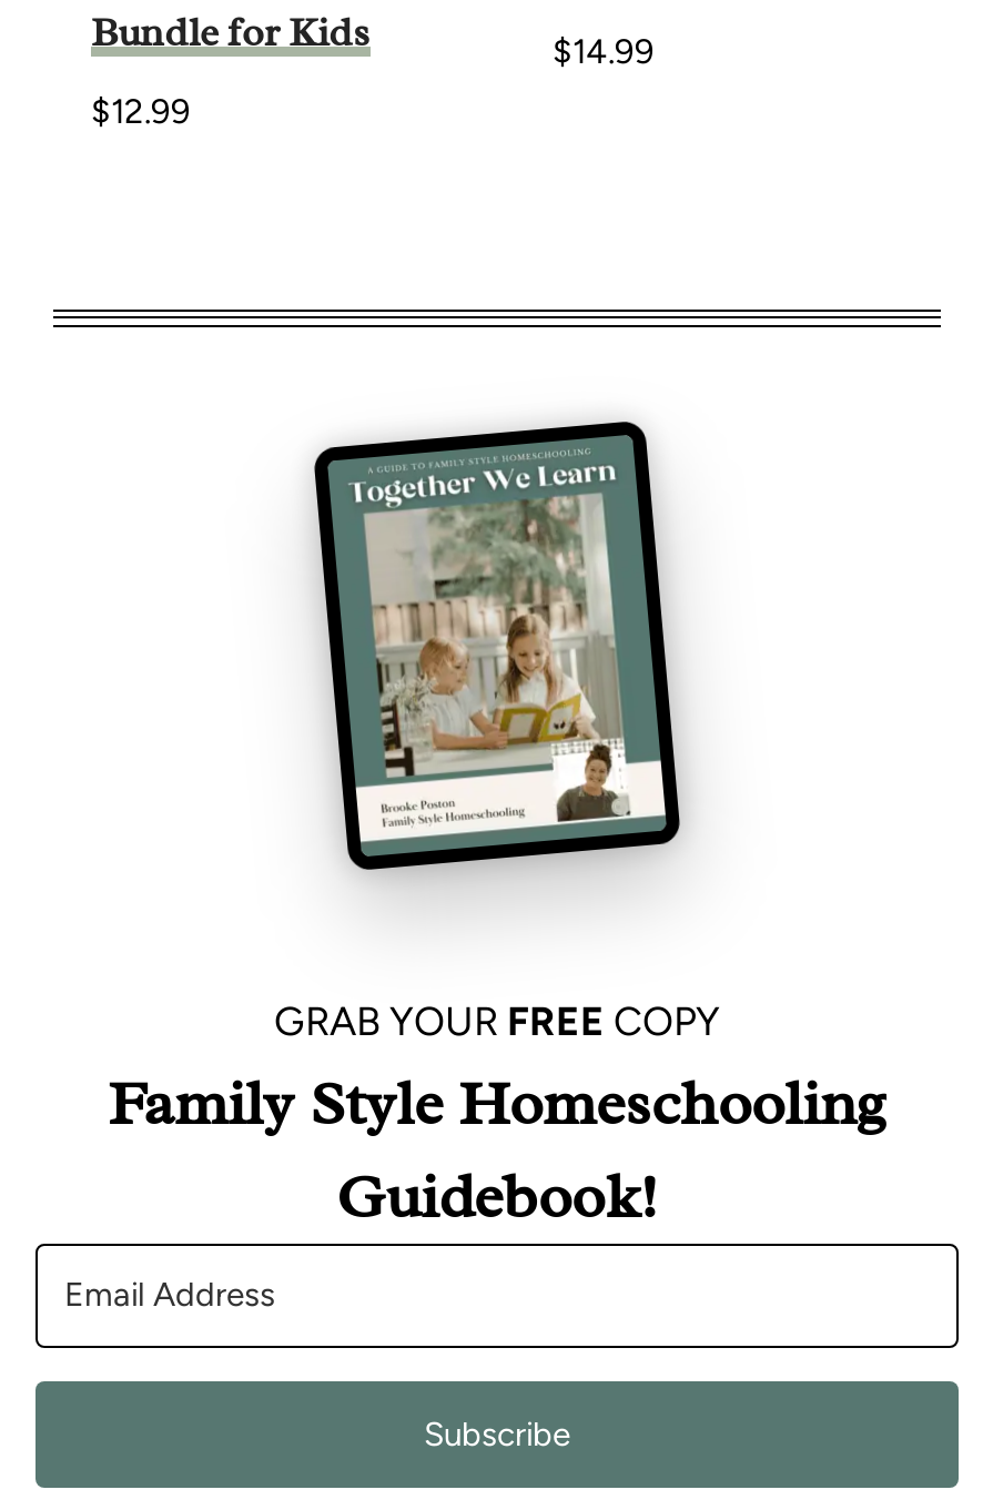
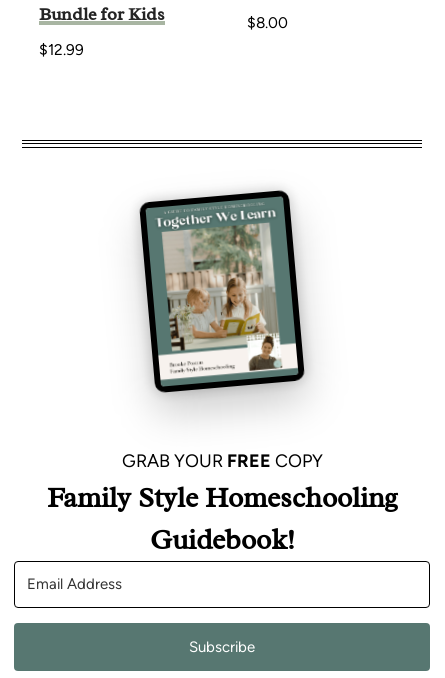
[553,29,655,71] $14.99 -> [247,13,288,32] $8.00

